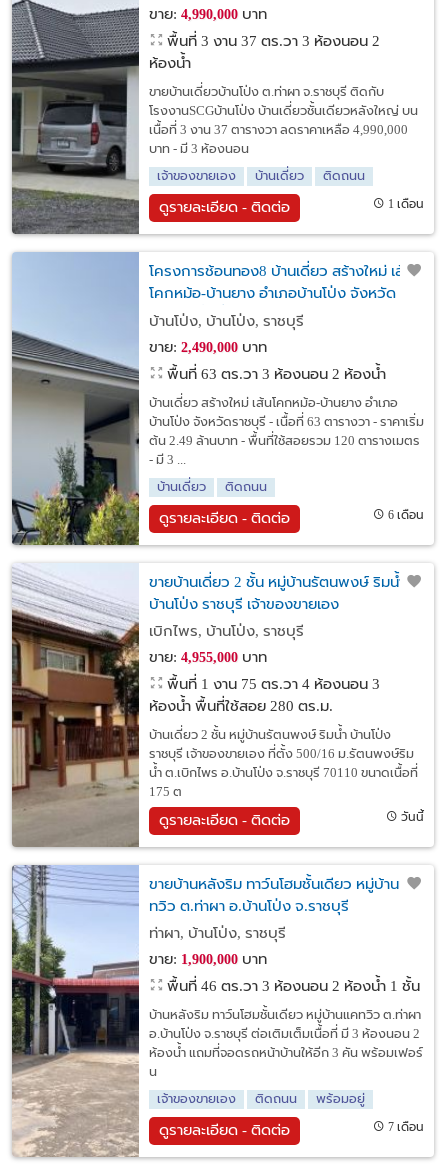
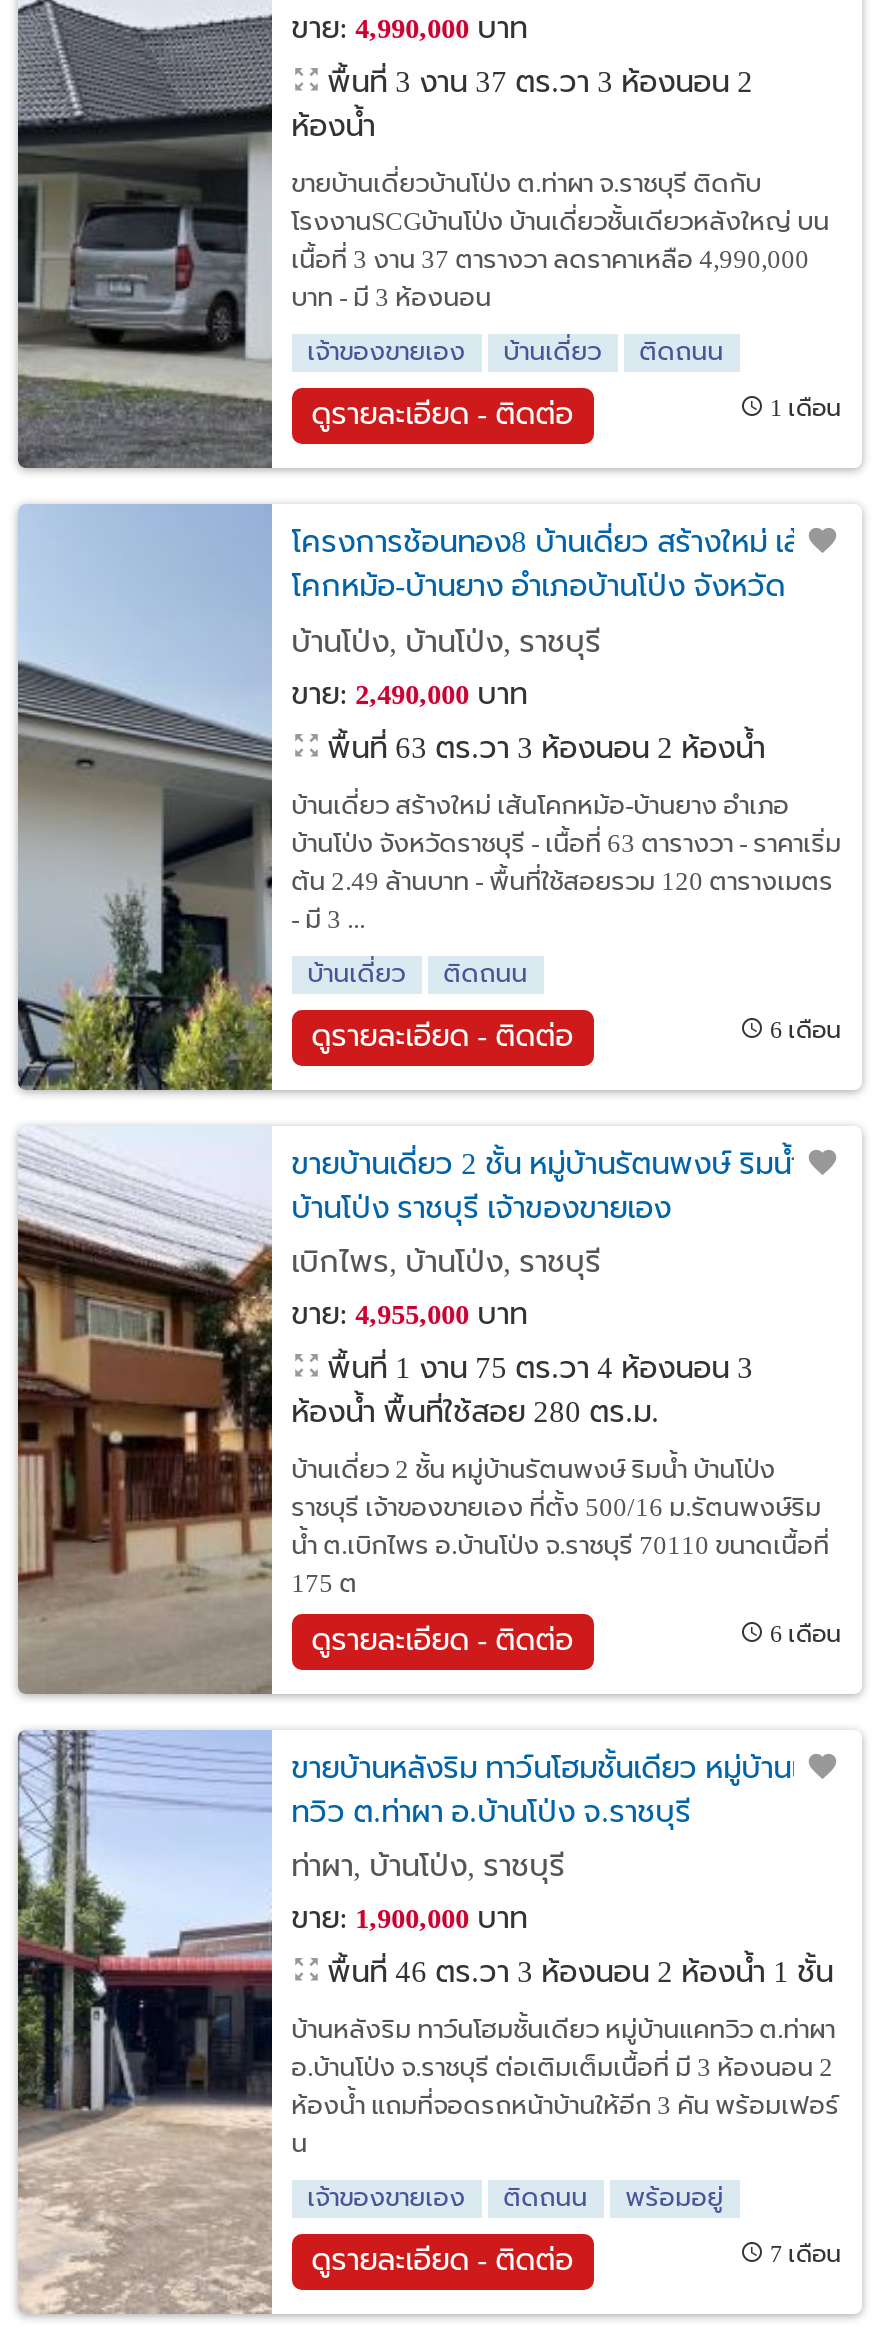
[401,810,424,824] วันนี้ -> [770,1620,842,1648] 6 เดือน

